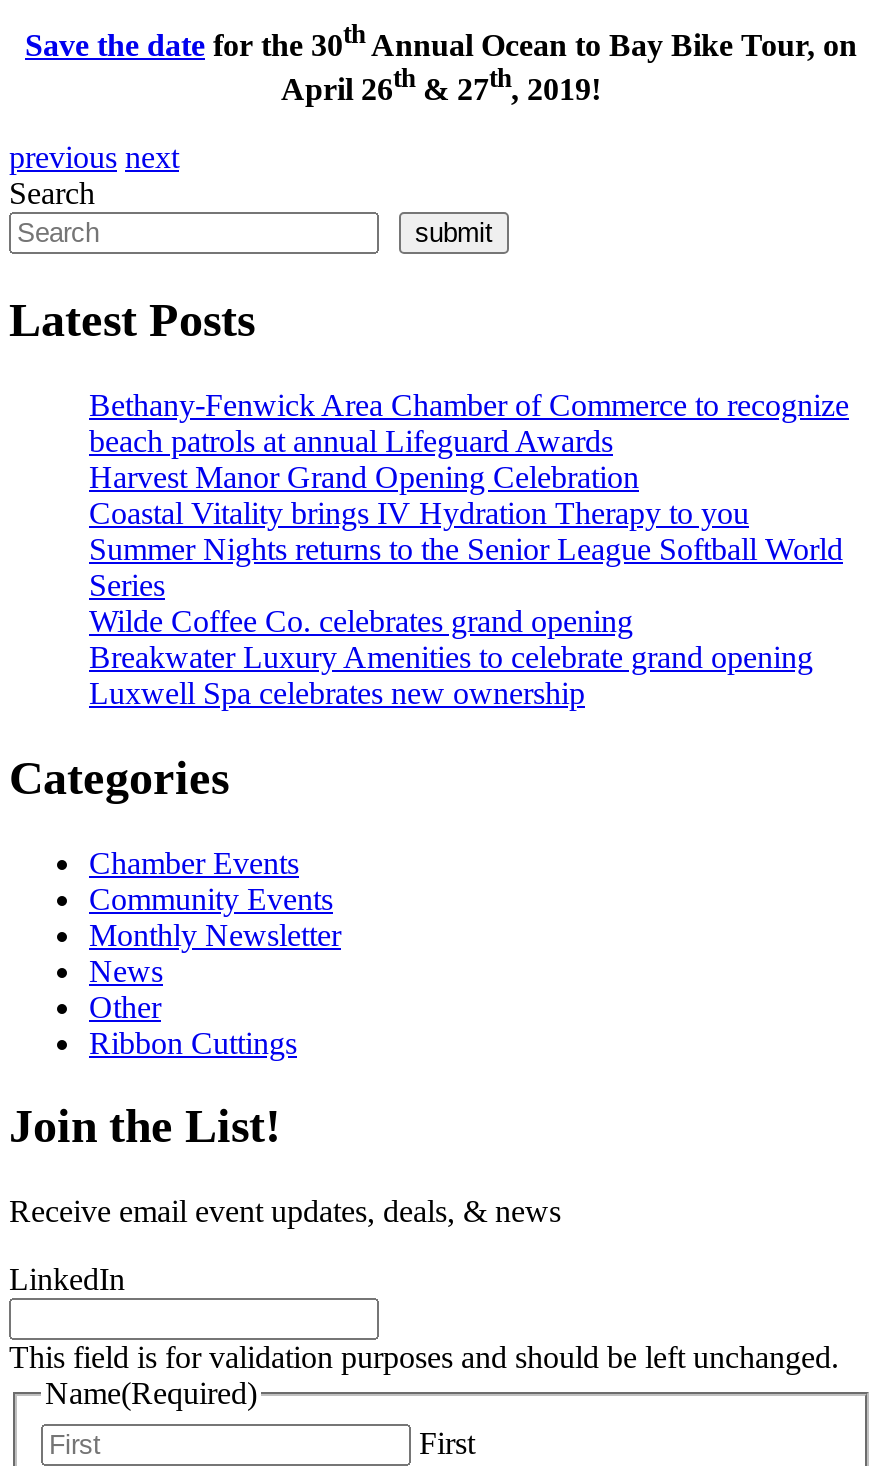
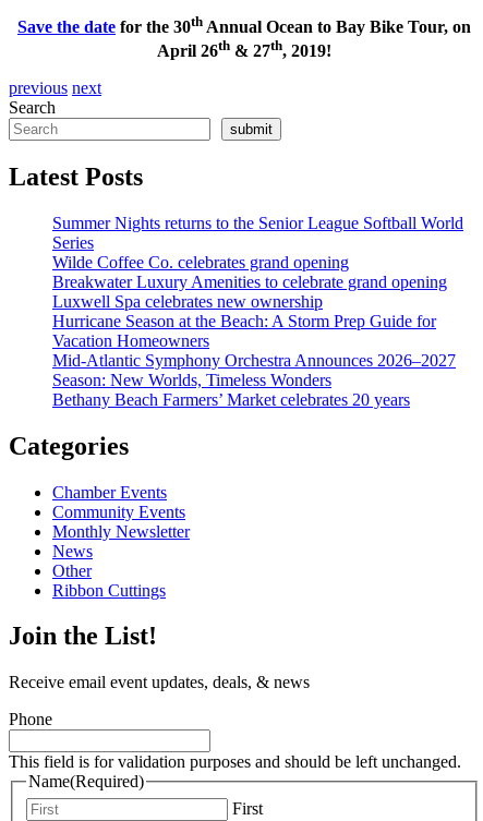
[89,387,849,529] Bethany-Fenwick Area Chamber of Commerce to recognize | beach patrols at annual Lifeguard Awards | Harvest Manor Grand Opening Celebration | Coastal Vitality brings IV Hydration Therapy to you -> none
moved [89,531,843,709] -> [52,213,463,310]: Summer Nights returns to the Senior League Softball World | Series | Wilde Coffee Co. celebrates grand opening | Breakwater Luxury Amenities to celebrate grand opening | Luxwell Spa celebrates new ownership
none -> [52,312,456,409] Hurricane Season at the Beach: A Storm Prep Guide for | Vacation Homeowners | Mid-Atlantic Symphony Orchestra Announces 2026–2027 | Season: New Worlds, Timeless Wonders | Bethany Beach Farmers’ Market celebrates 20 years
[9,1263,125,1297] LinkedIn -> [9,710,52,729] Phone

